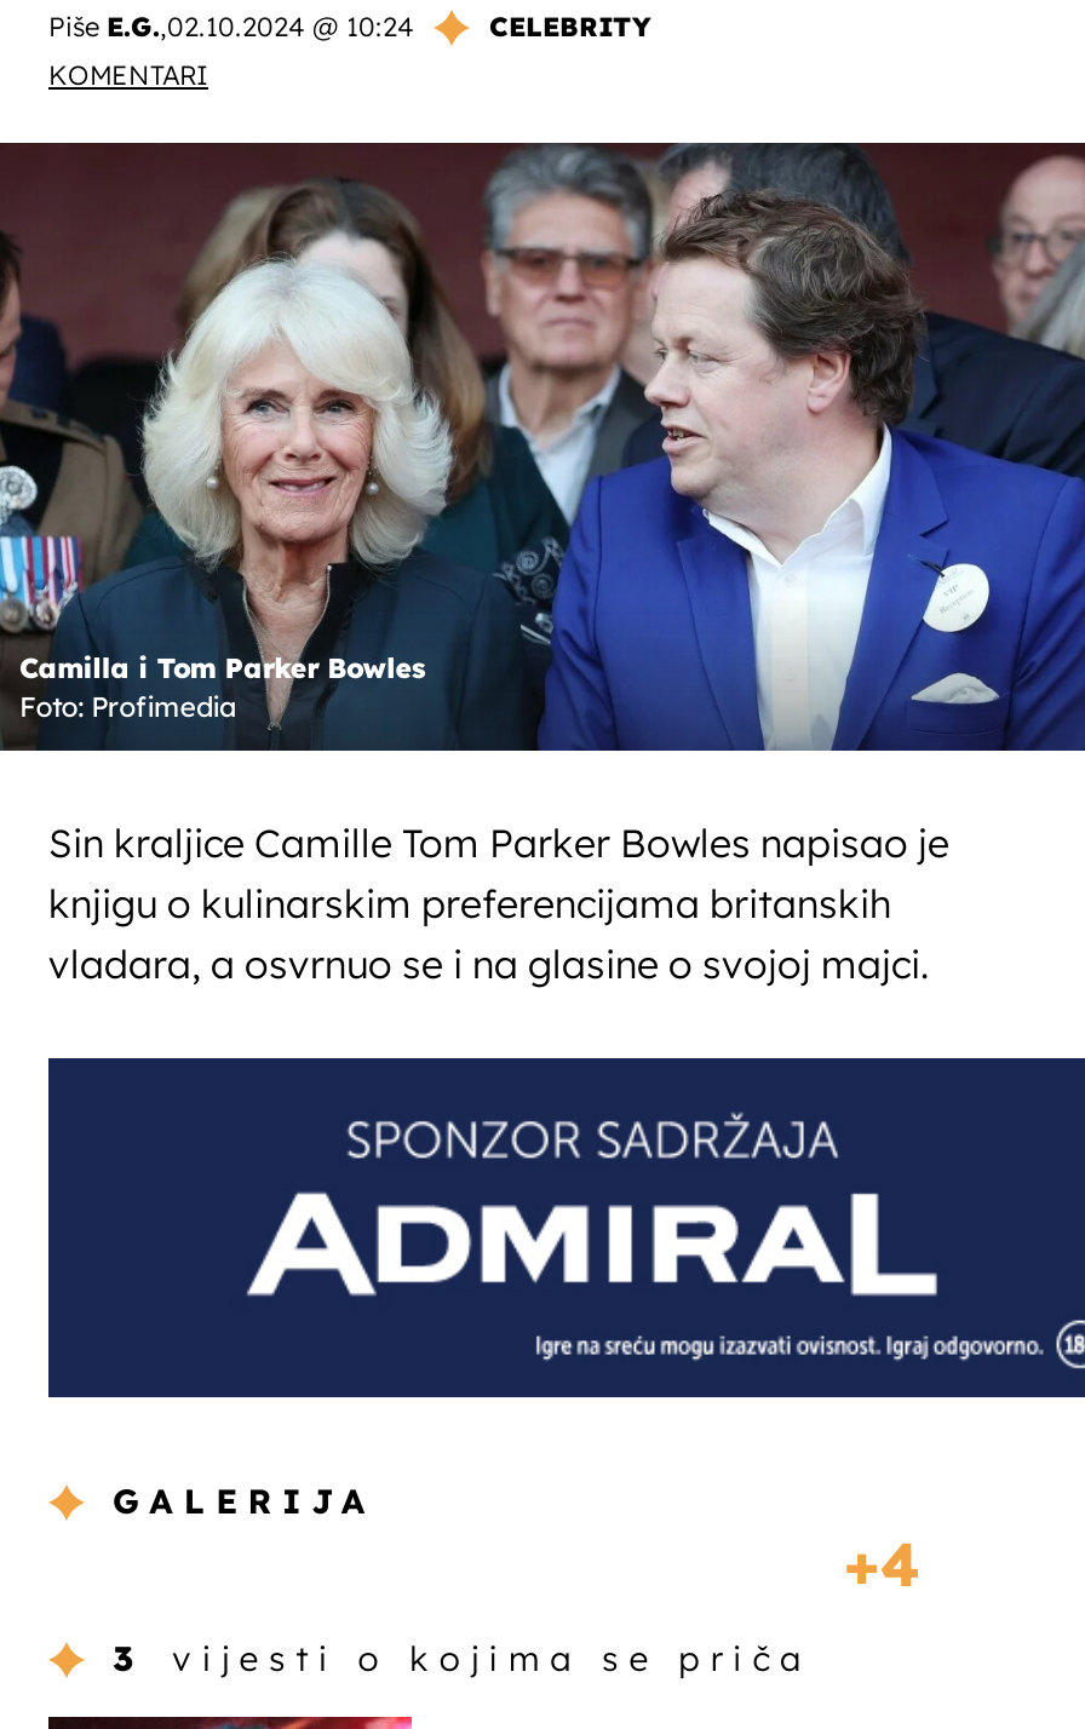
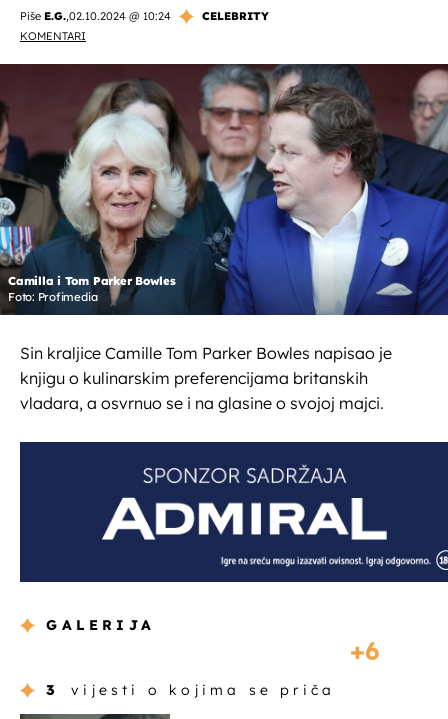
[880,1525,921,1600] 4 -> [365,635,379,666] 6

